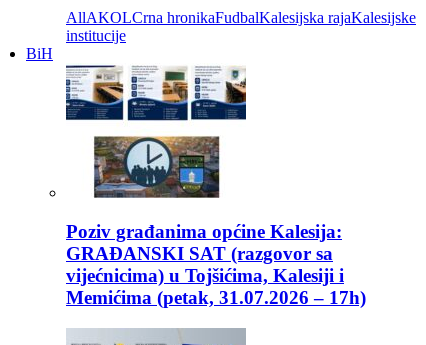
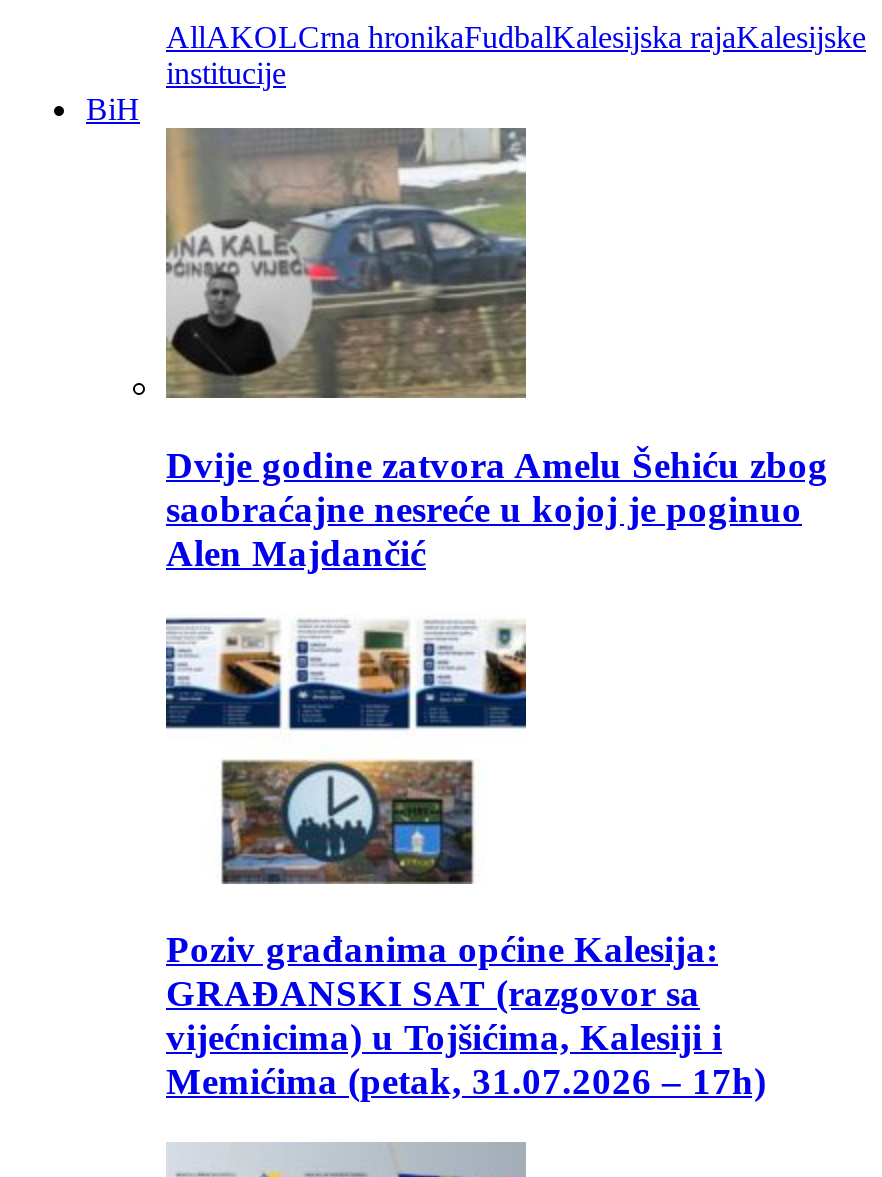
none -> [164,126,828,574] [image] | Dvije godine zatvora Amelu Šehiću zbog | saobraćajne nesreće u kojoj je poginuo | Alen Majdančić

